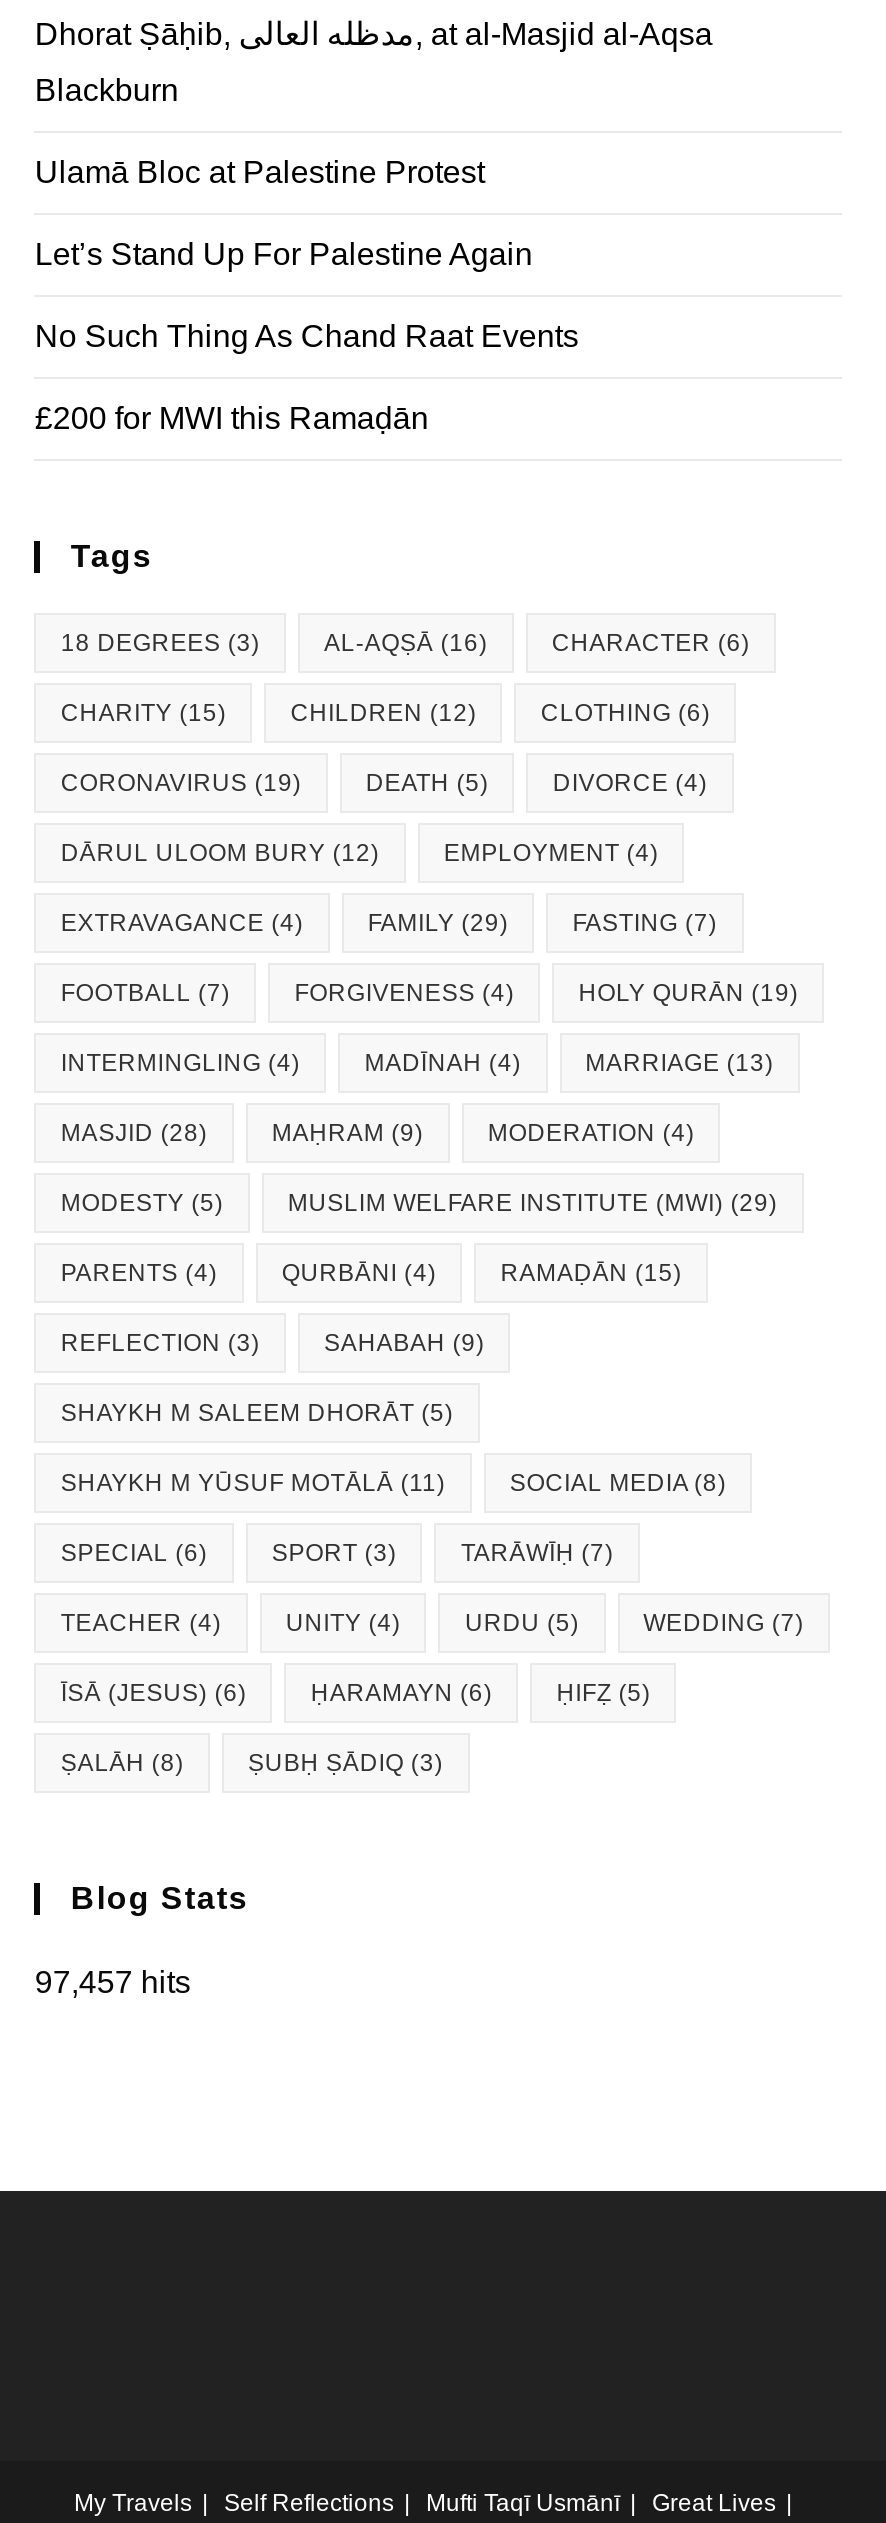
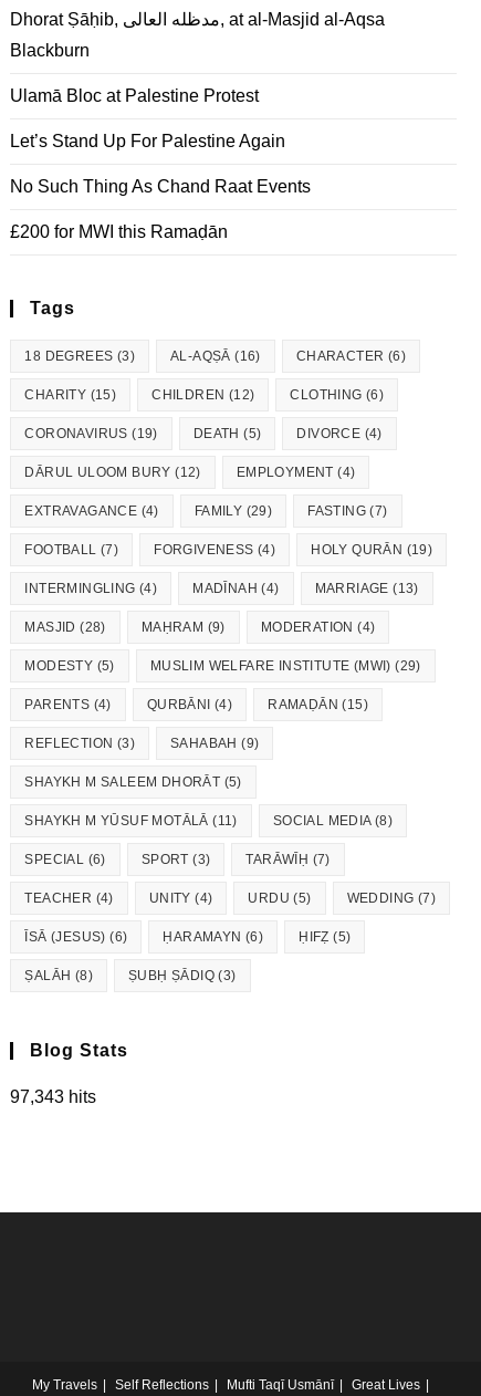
[35,1965,191,1999] 97,457 hits -> [10,1087,97,1106] 97,343 hits

